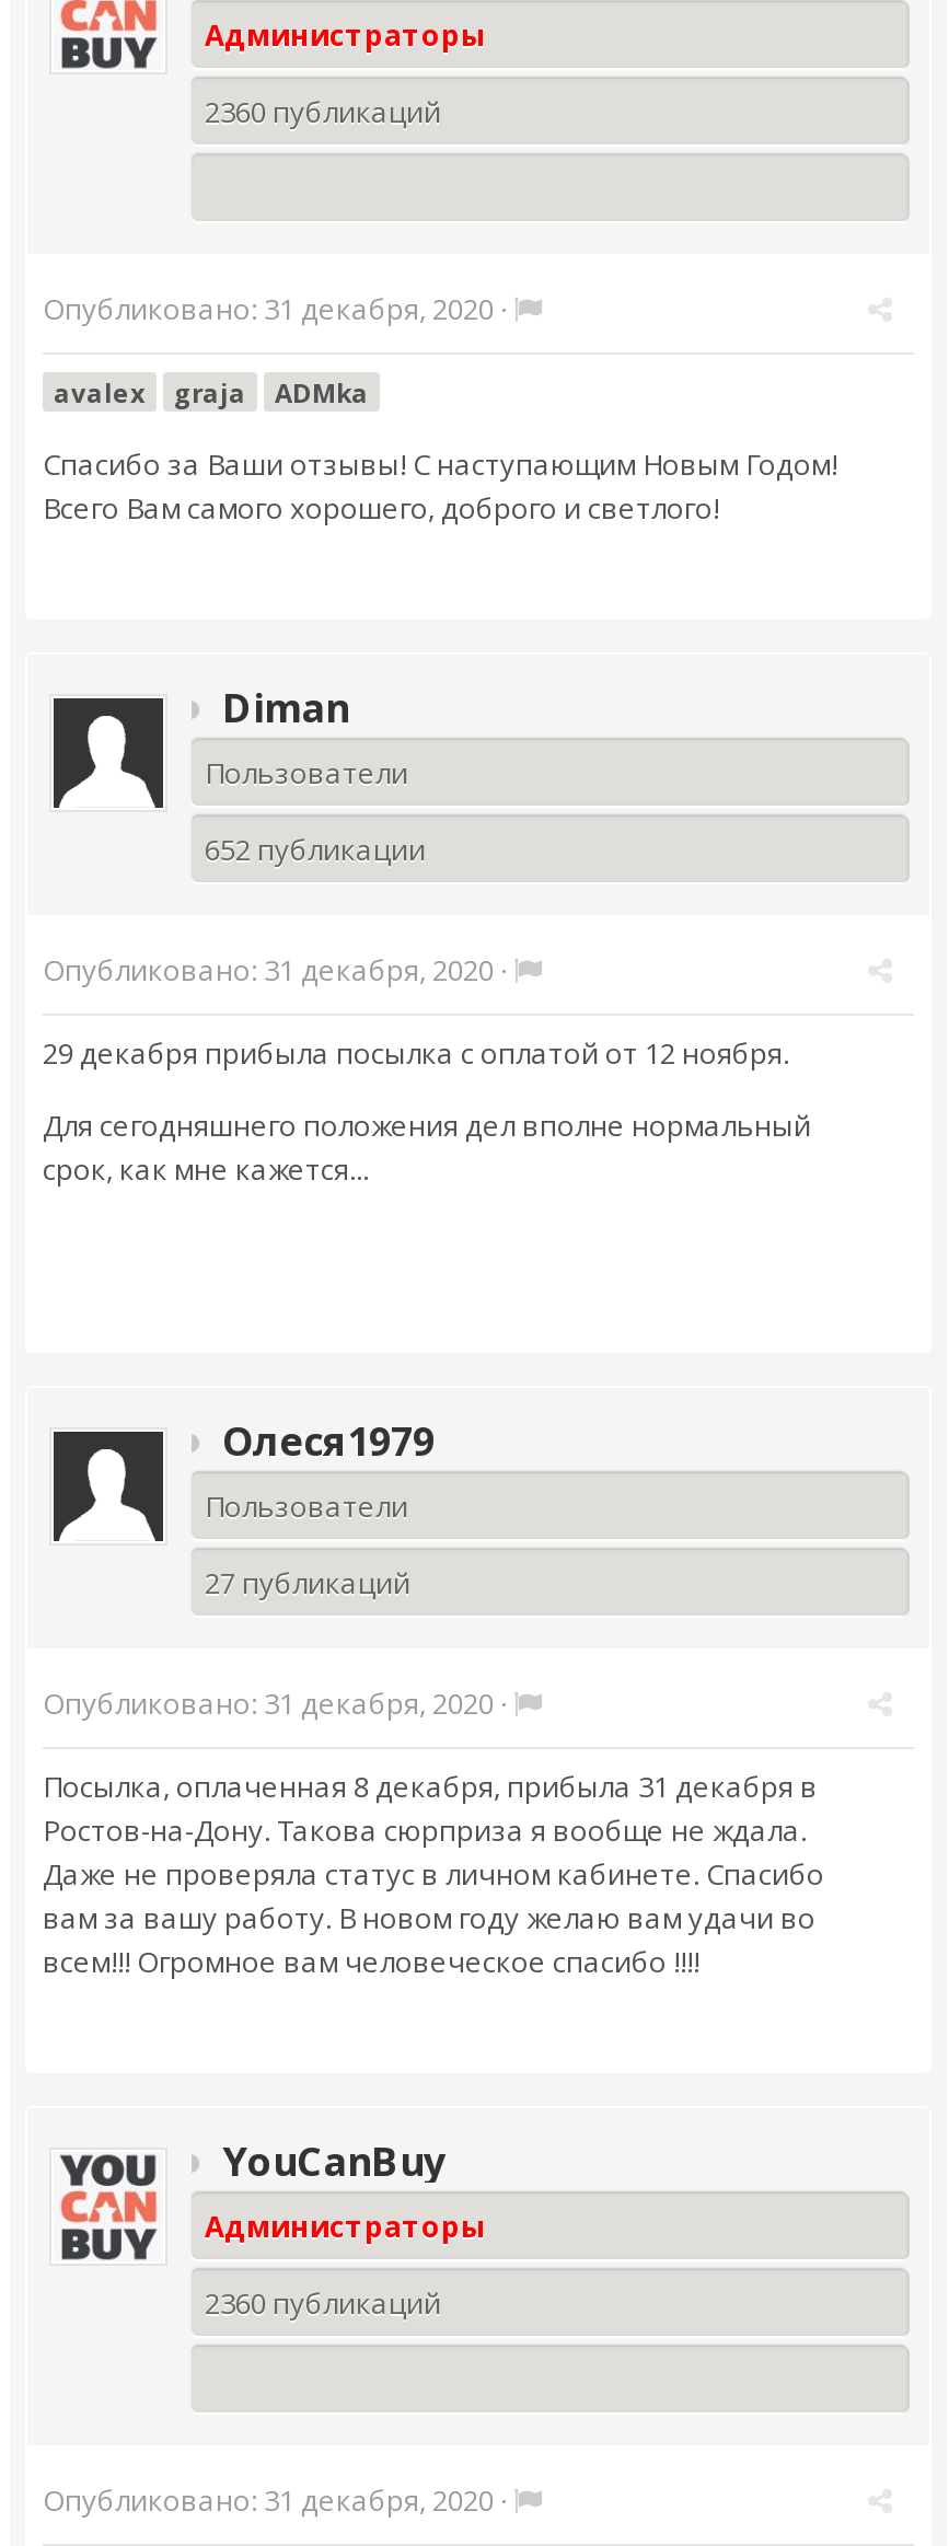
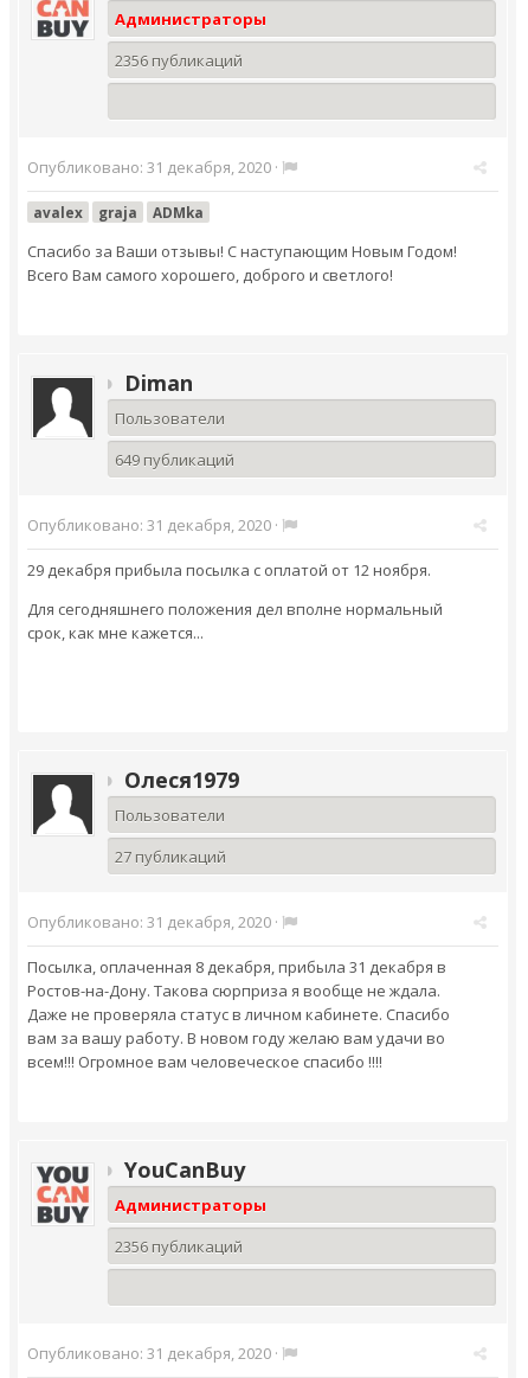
[205,92,441,131] 2360 публикаций -> [115,50,243,71] 2356 публикаций
[205,830,426,869] 652 публикации -> [115,449,234,470] 649 публикаций
[205,2283,441,2323] 2360 публикаций -> [115,1236,243,1257] 2356 публикаций

